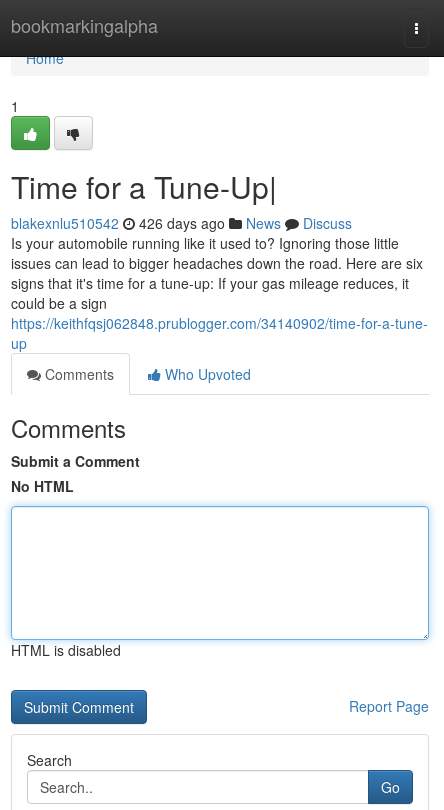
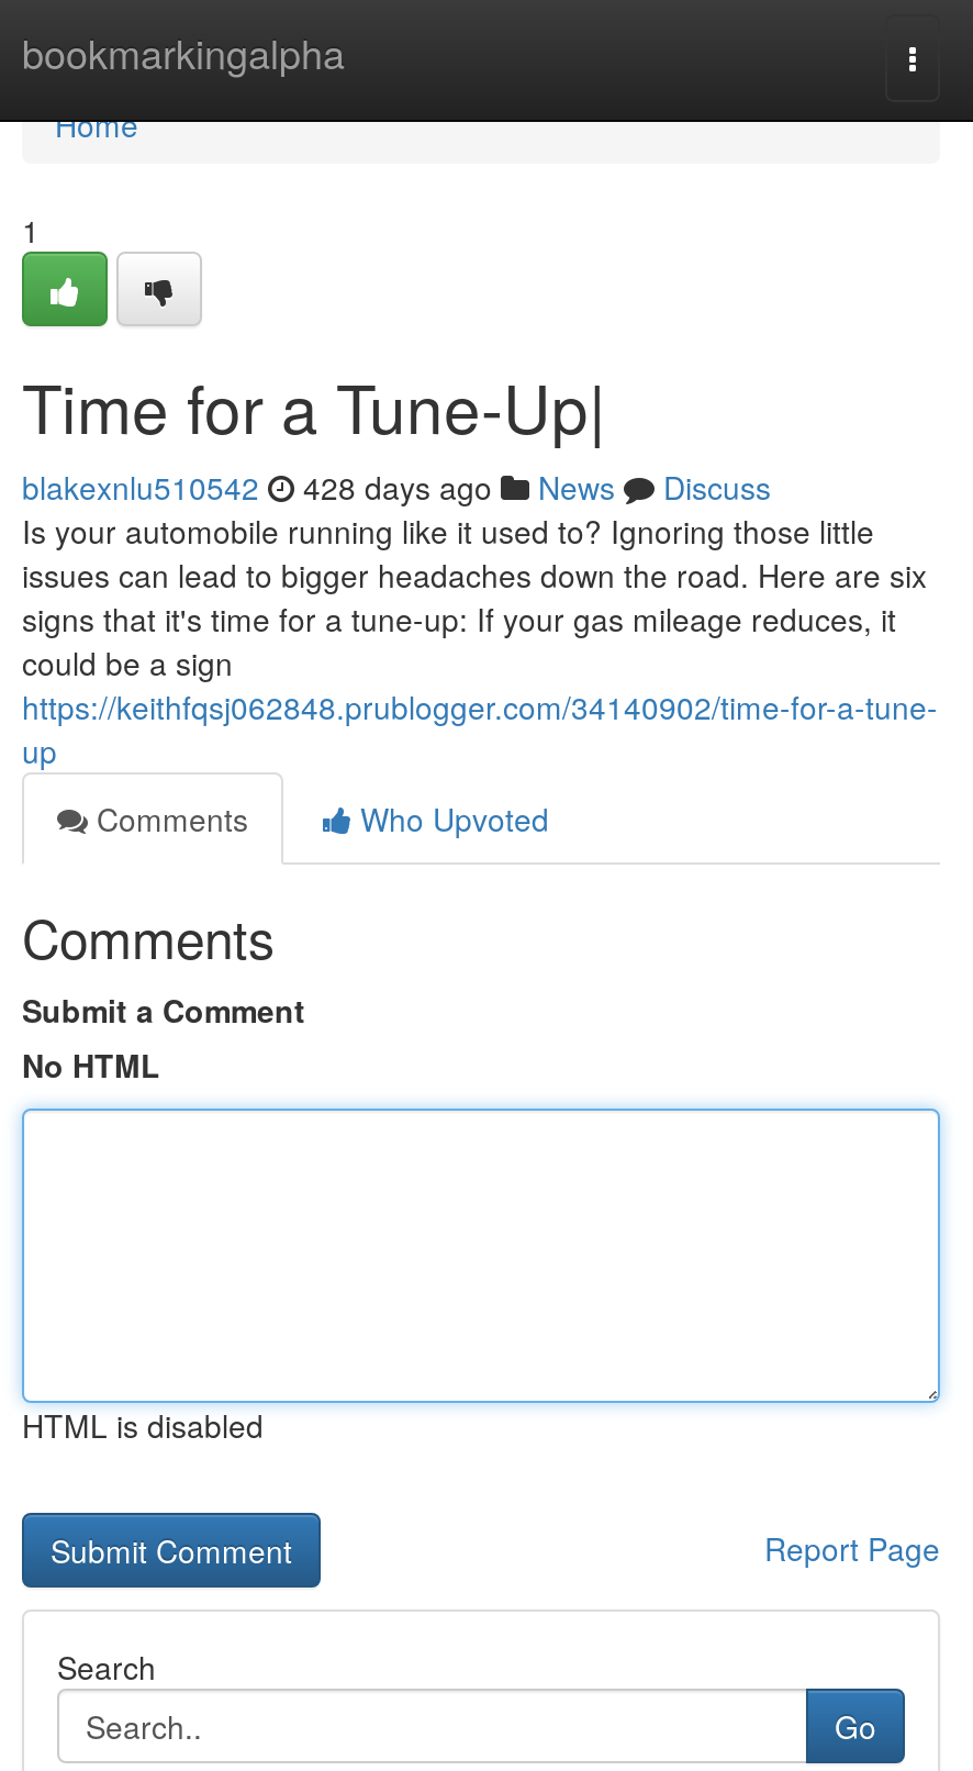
[11,213,352,233] blakexnlu510542 426 days ago News Discuss -> [22,465,771,509] blakexnlu510542 428 days ago News Discuss

